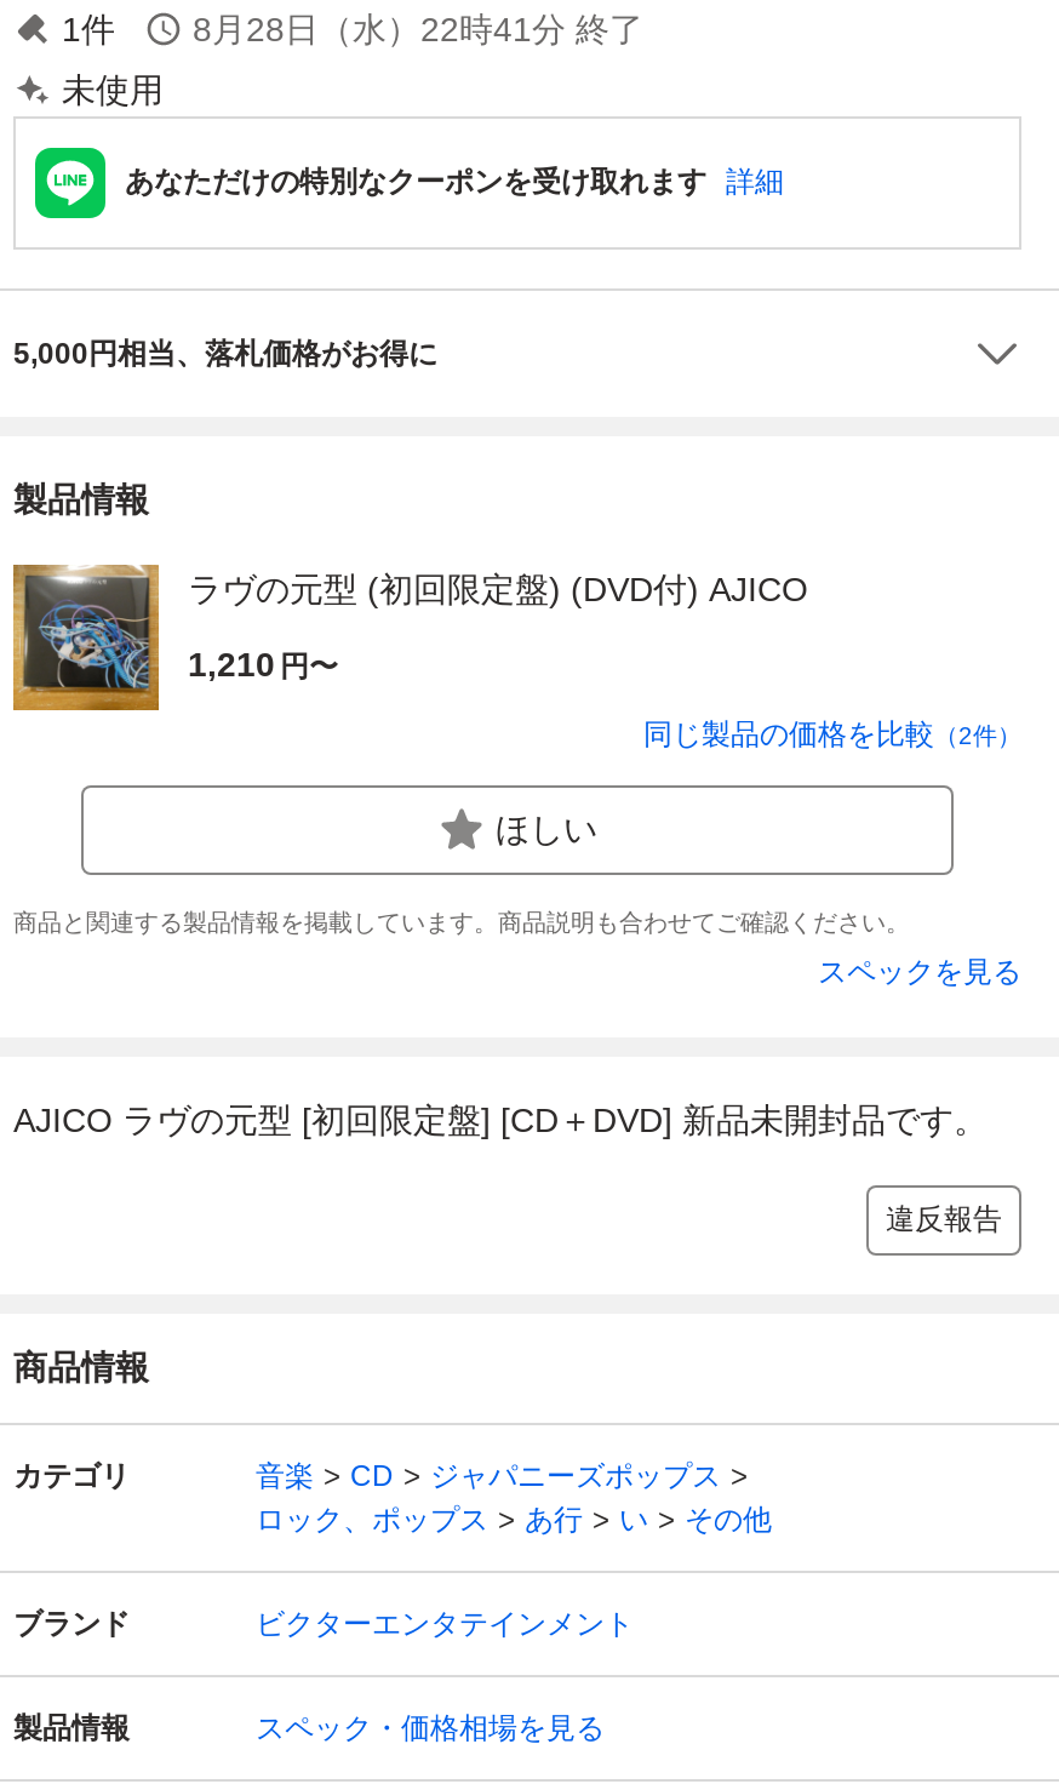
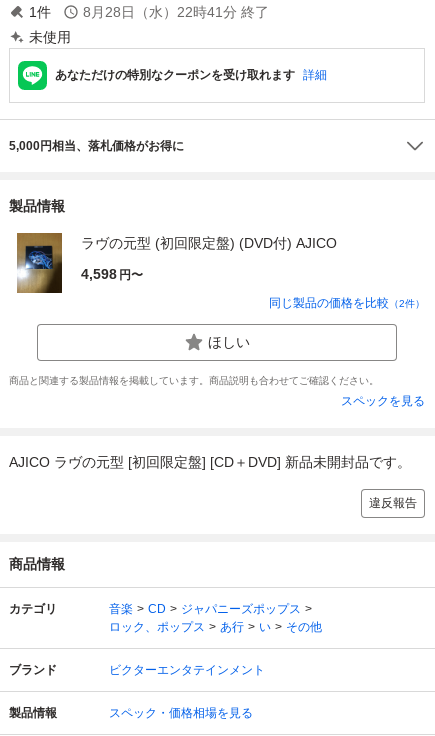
[11,562,338,713] [image] | 1,210 円〜 -> [9,232,143,294] [image] | 4,598 円〜

